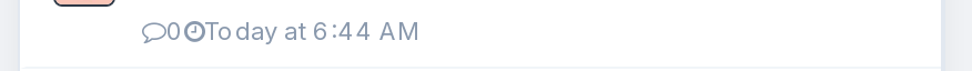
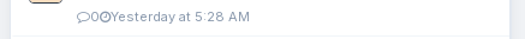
[204,16,419,47] Today at 6:44 AM -> [111,8,250,25] Yesterday at 5:28 AM

